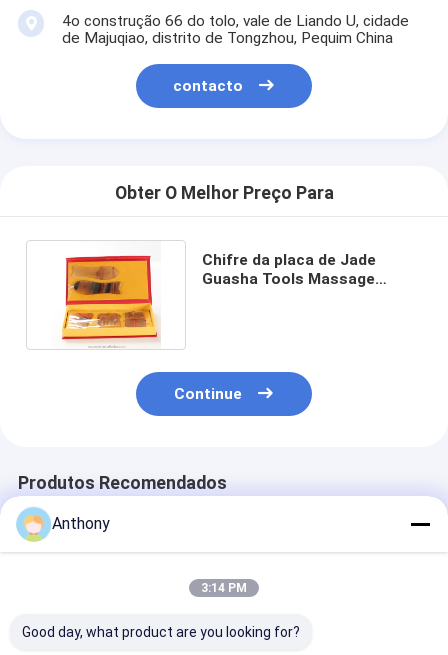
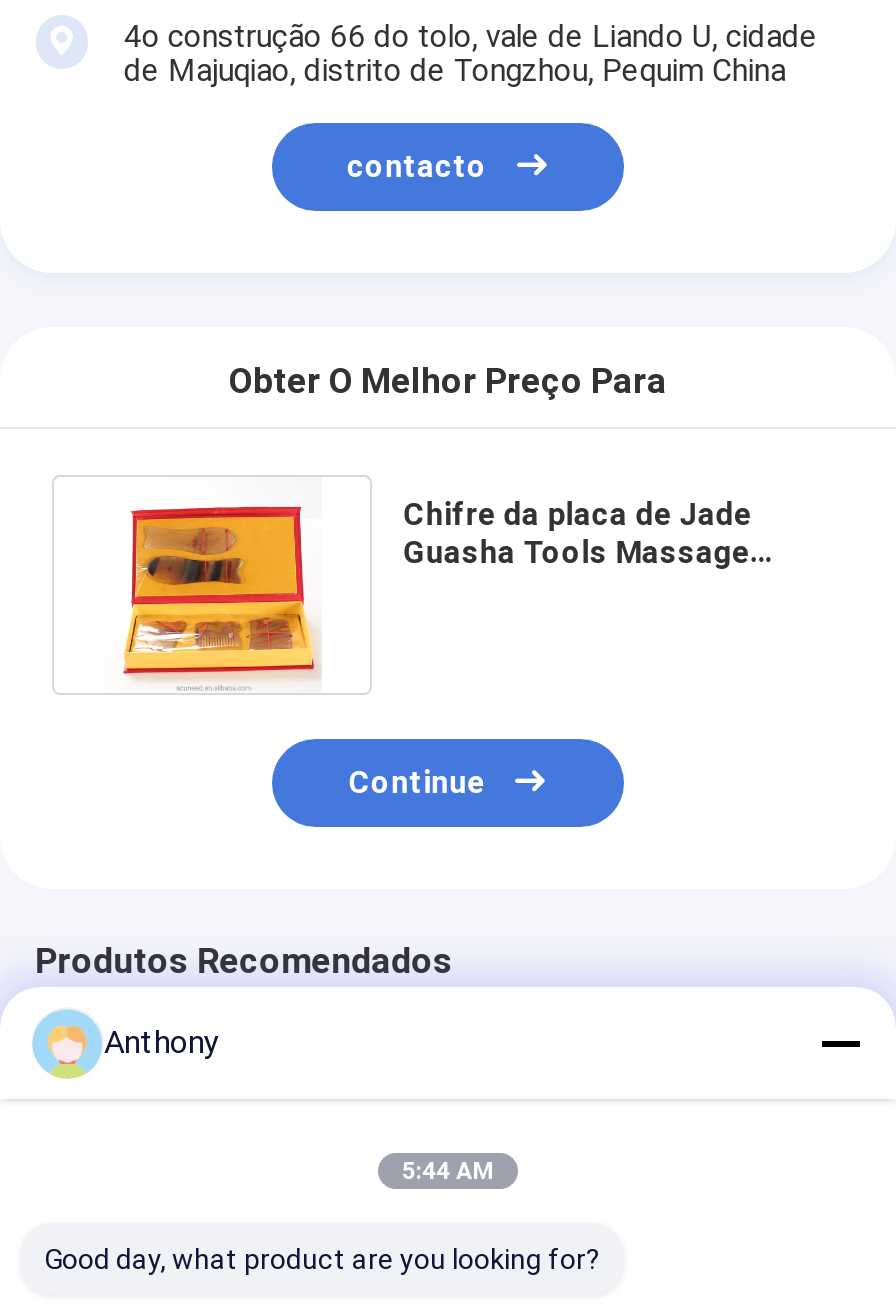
[201,581,247,595] 3:14 PM -> [402,1157,494,1185] 5:44 AM

